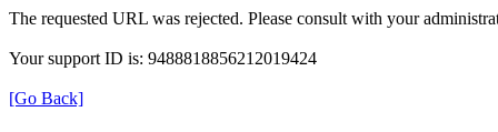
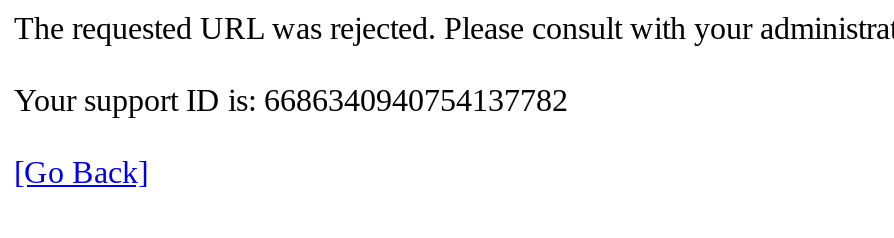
[9,49,317,68] Your support ID is: 9488818856212019424 -> [14,83,568,117] Your support ID is: 6686340940754137782

